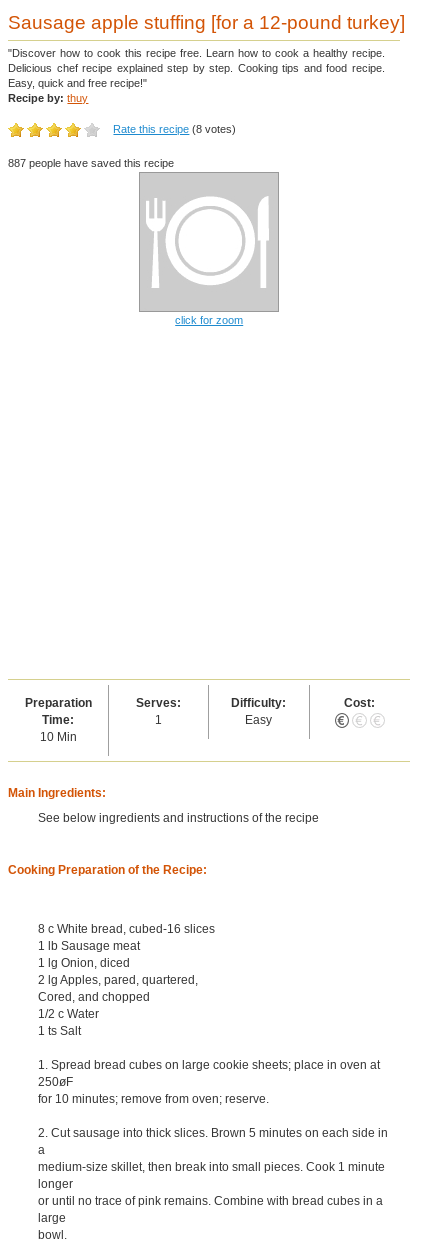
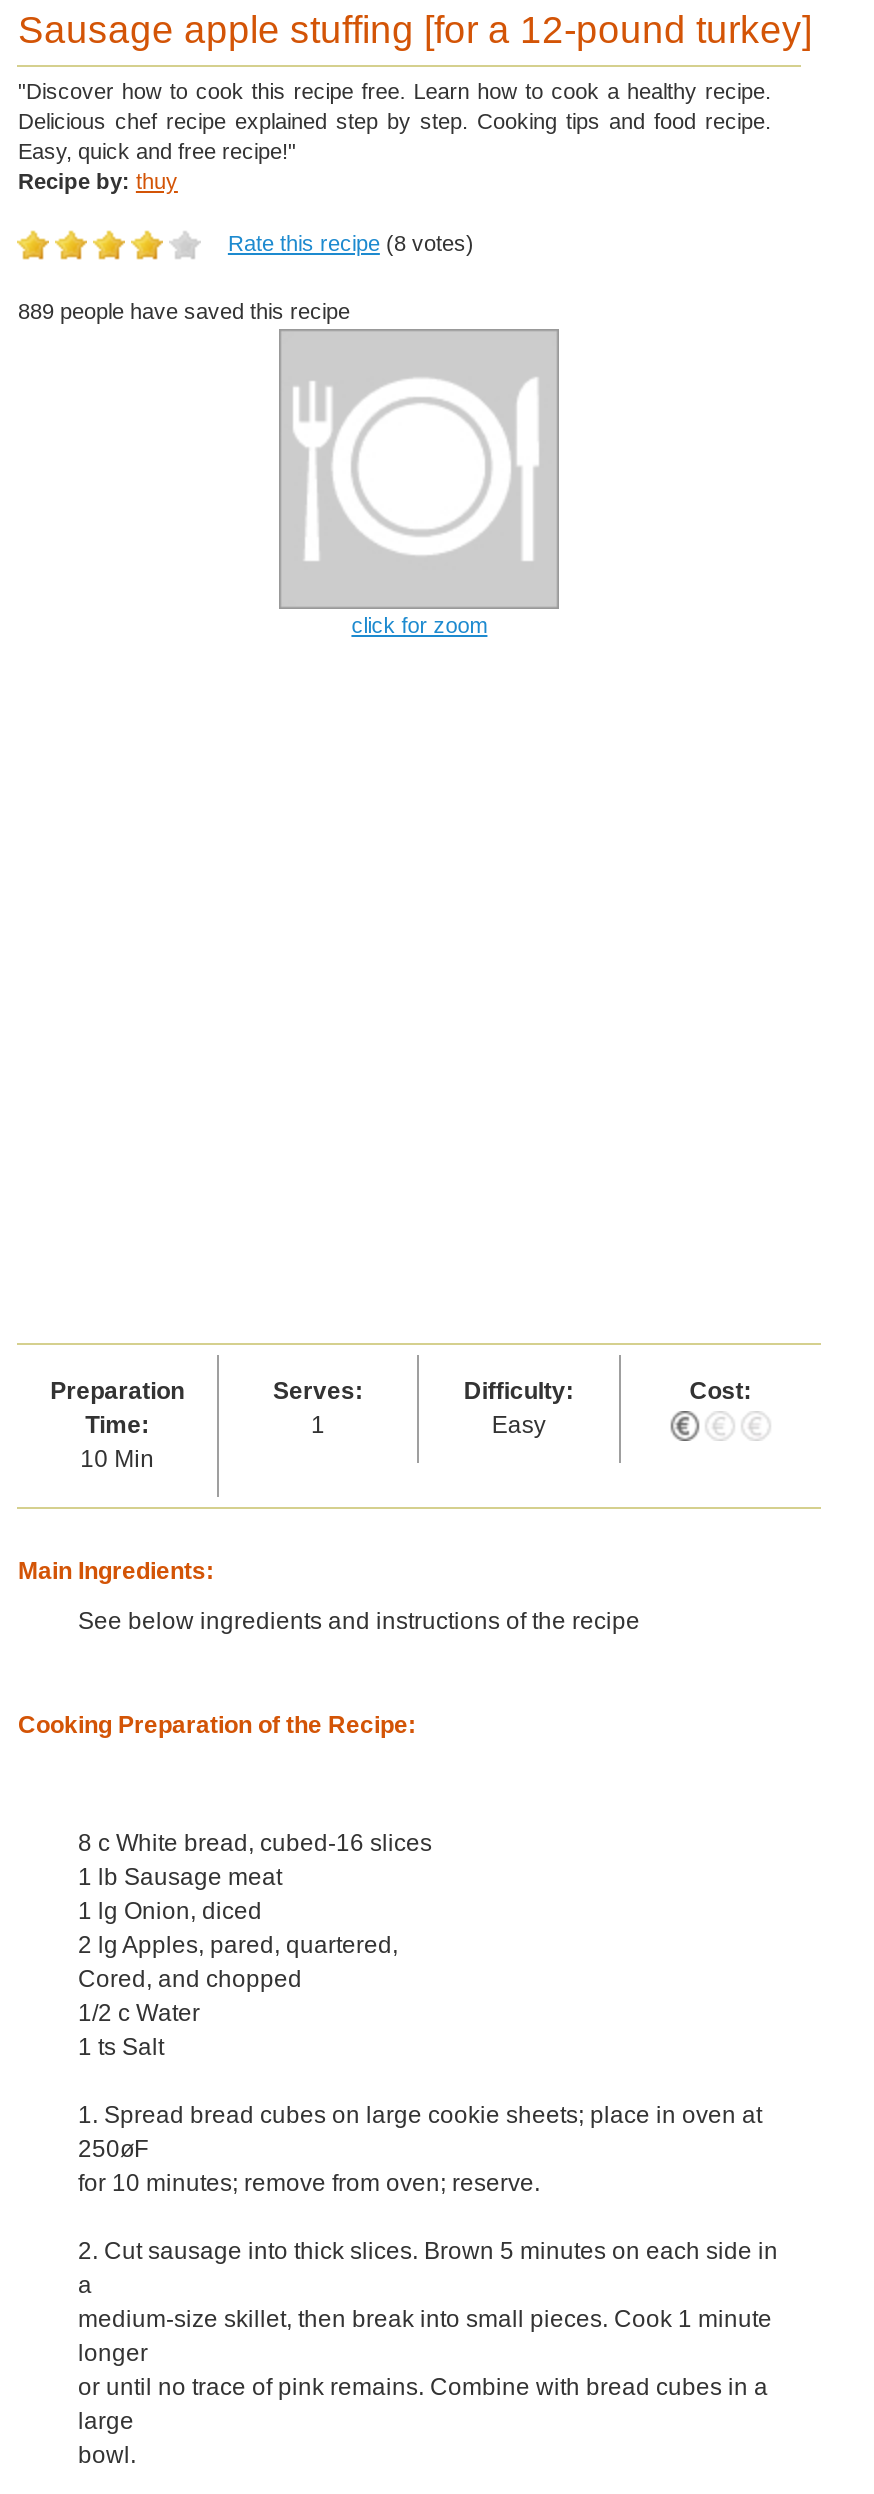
[8,157,174,169] 887 people have saved this recipe -> [18,299,350,323] 889 people have saved this recipe

